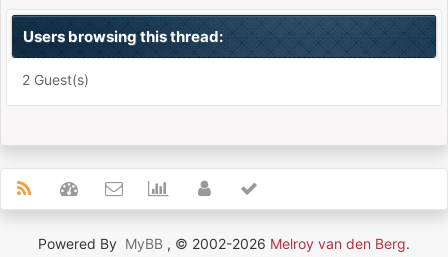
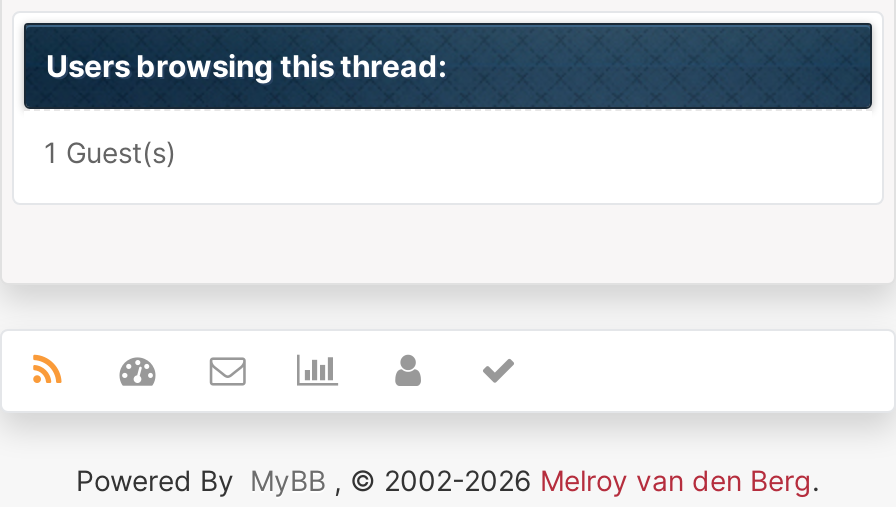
[22,71,89,88] 2 Guest(s) -> [44,135,176,169] 1 Guest(s)

